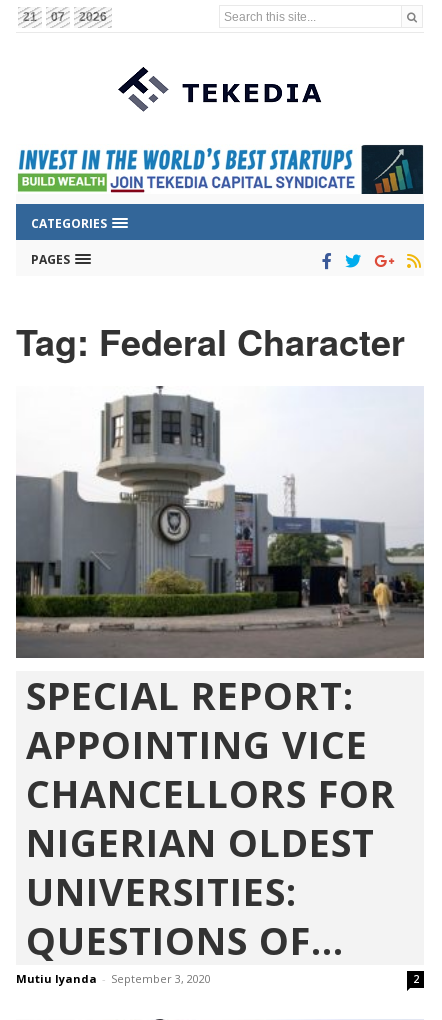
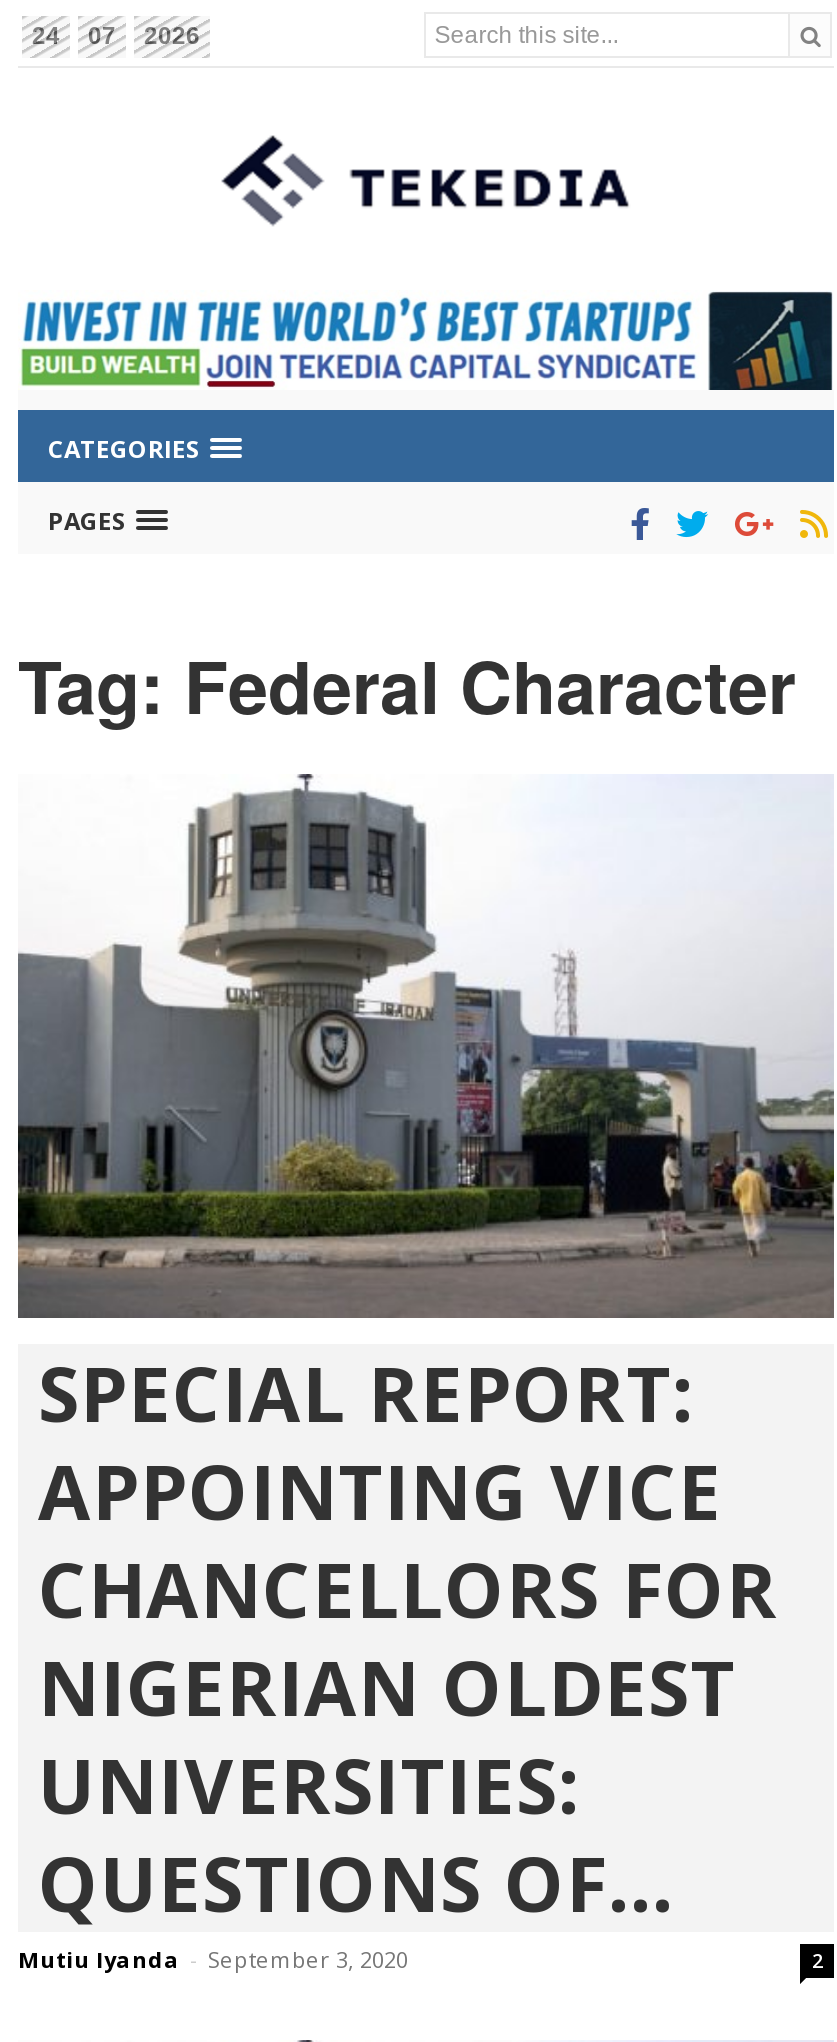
[23,10,107,24] 21 07 2026 -> [32,22,200,50] 24 07 2026

